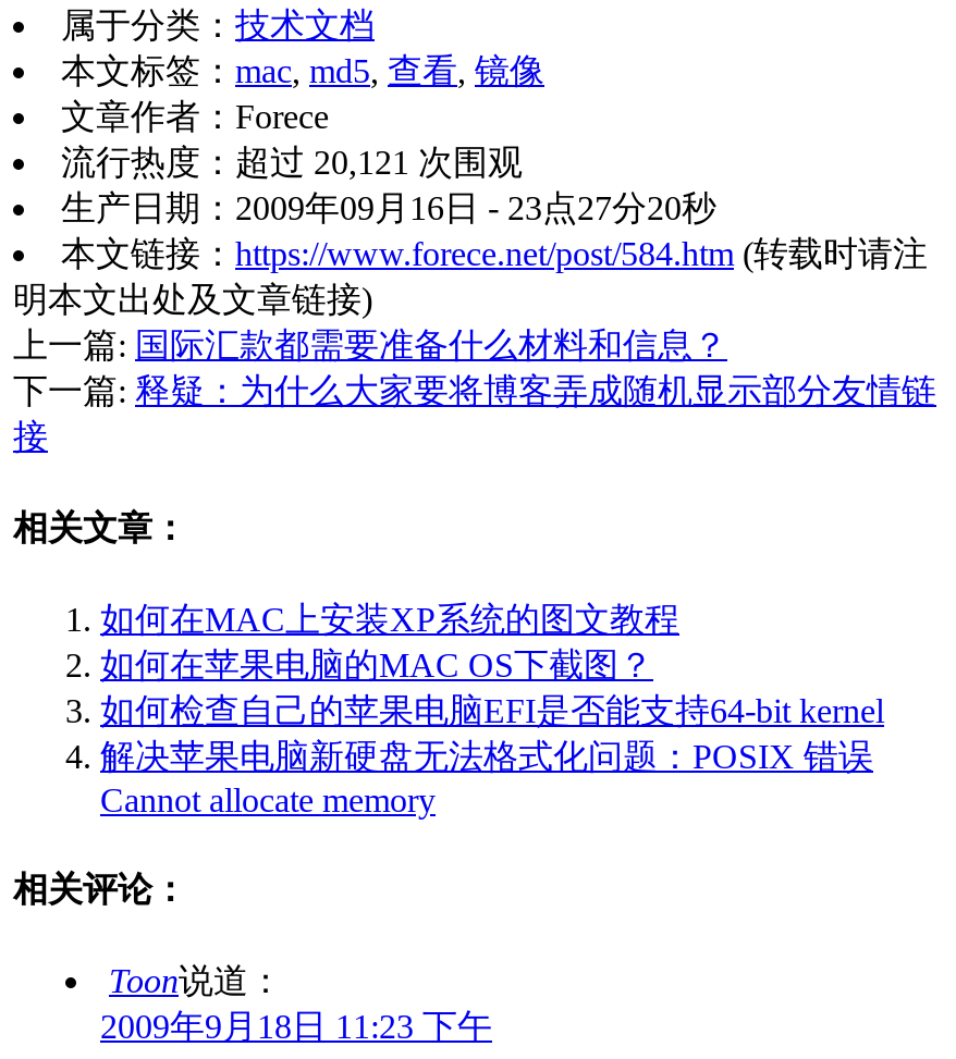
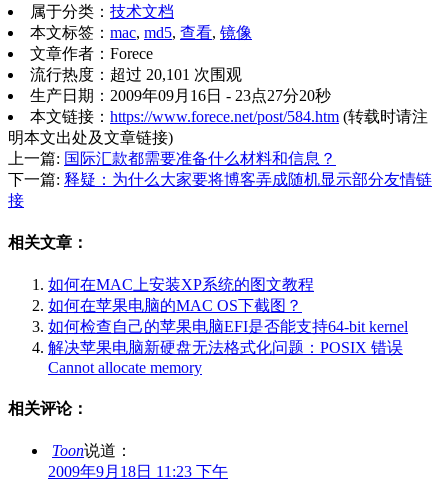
[61,143,523,180] 流行热度：超过20,121 次围观 -> [30,66,242,83] 流行热度：超过20,101 次围观

